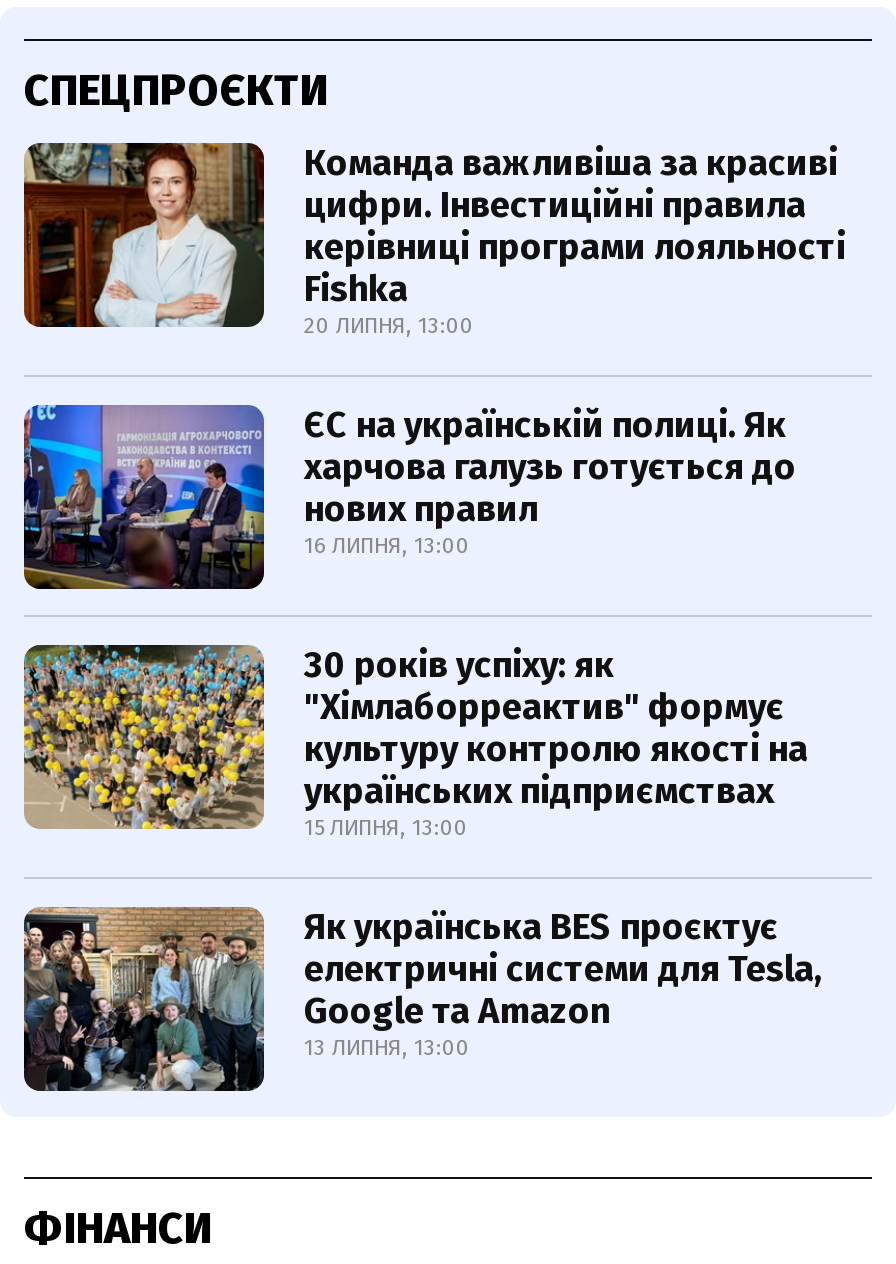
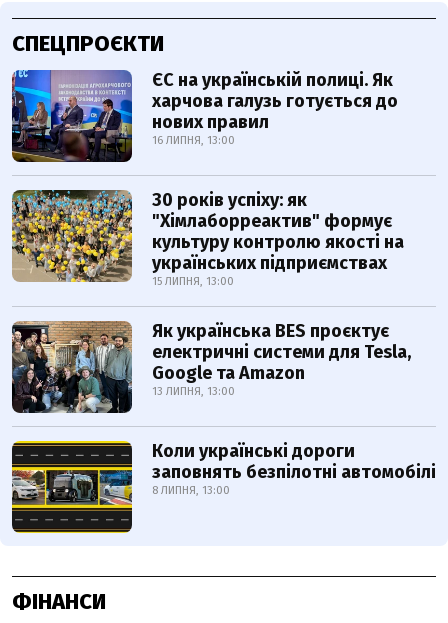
[22,141,846,339] [image] | Команда важливіша за красиві | цифри. Інвестиційні правила | керівниці програми лояльності | Fishka | 20 ЛИПНЯ, 13:00 -> none
moved [20,401,822,1061] -> [10,68,411,398]: [image] | ЄС на українській полиці. Як | харчова галузь готується до | ... | Google та Amazon | 13 ЛИПНЯ, 13:00
none -> [11,440,436,534] [image] | Коли українські дороги | заповнять безпілотні автомобілі | 8 ЛИПНЯ, 13:00

